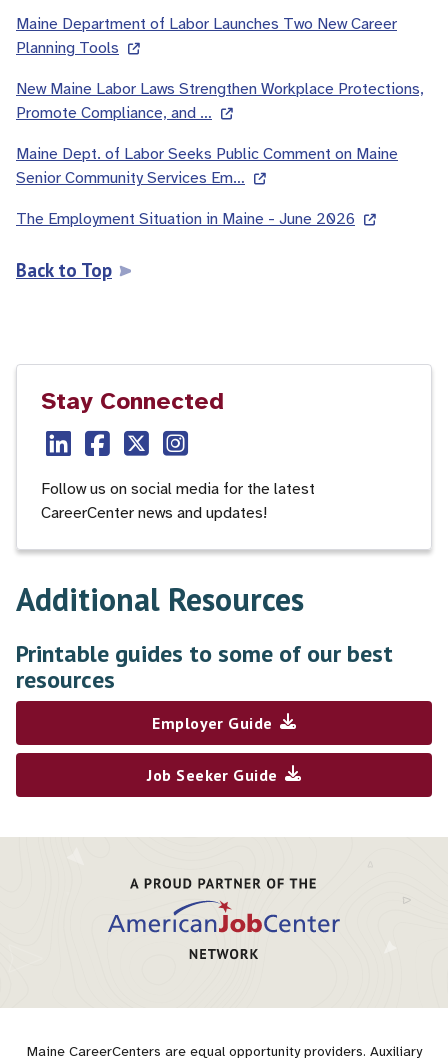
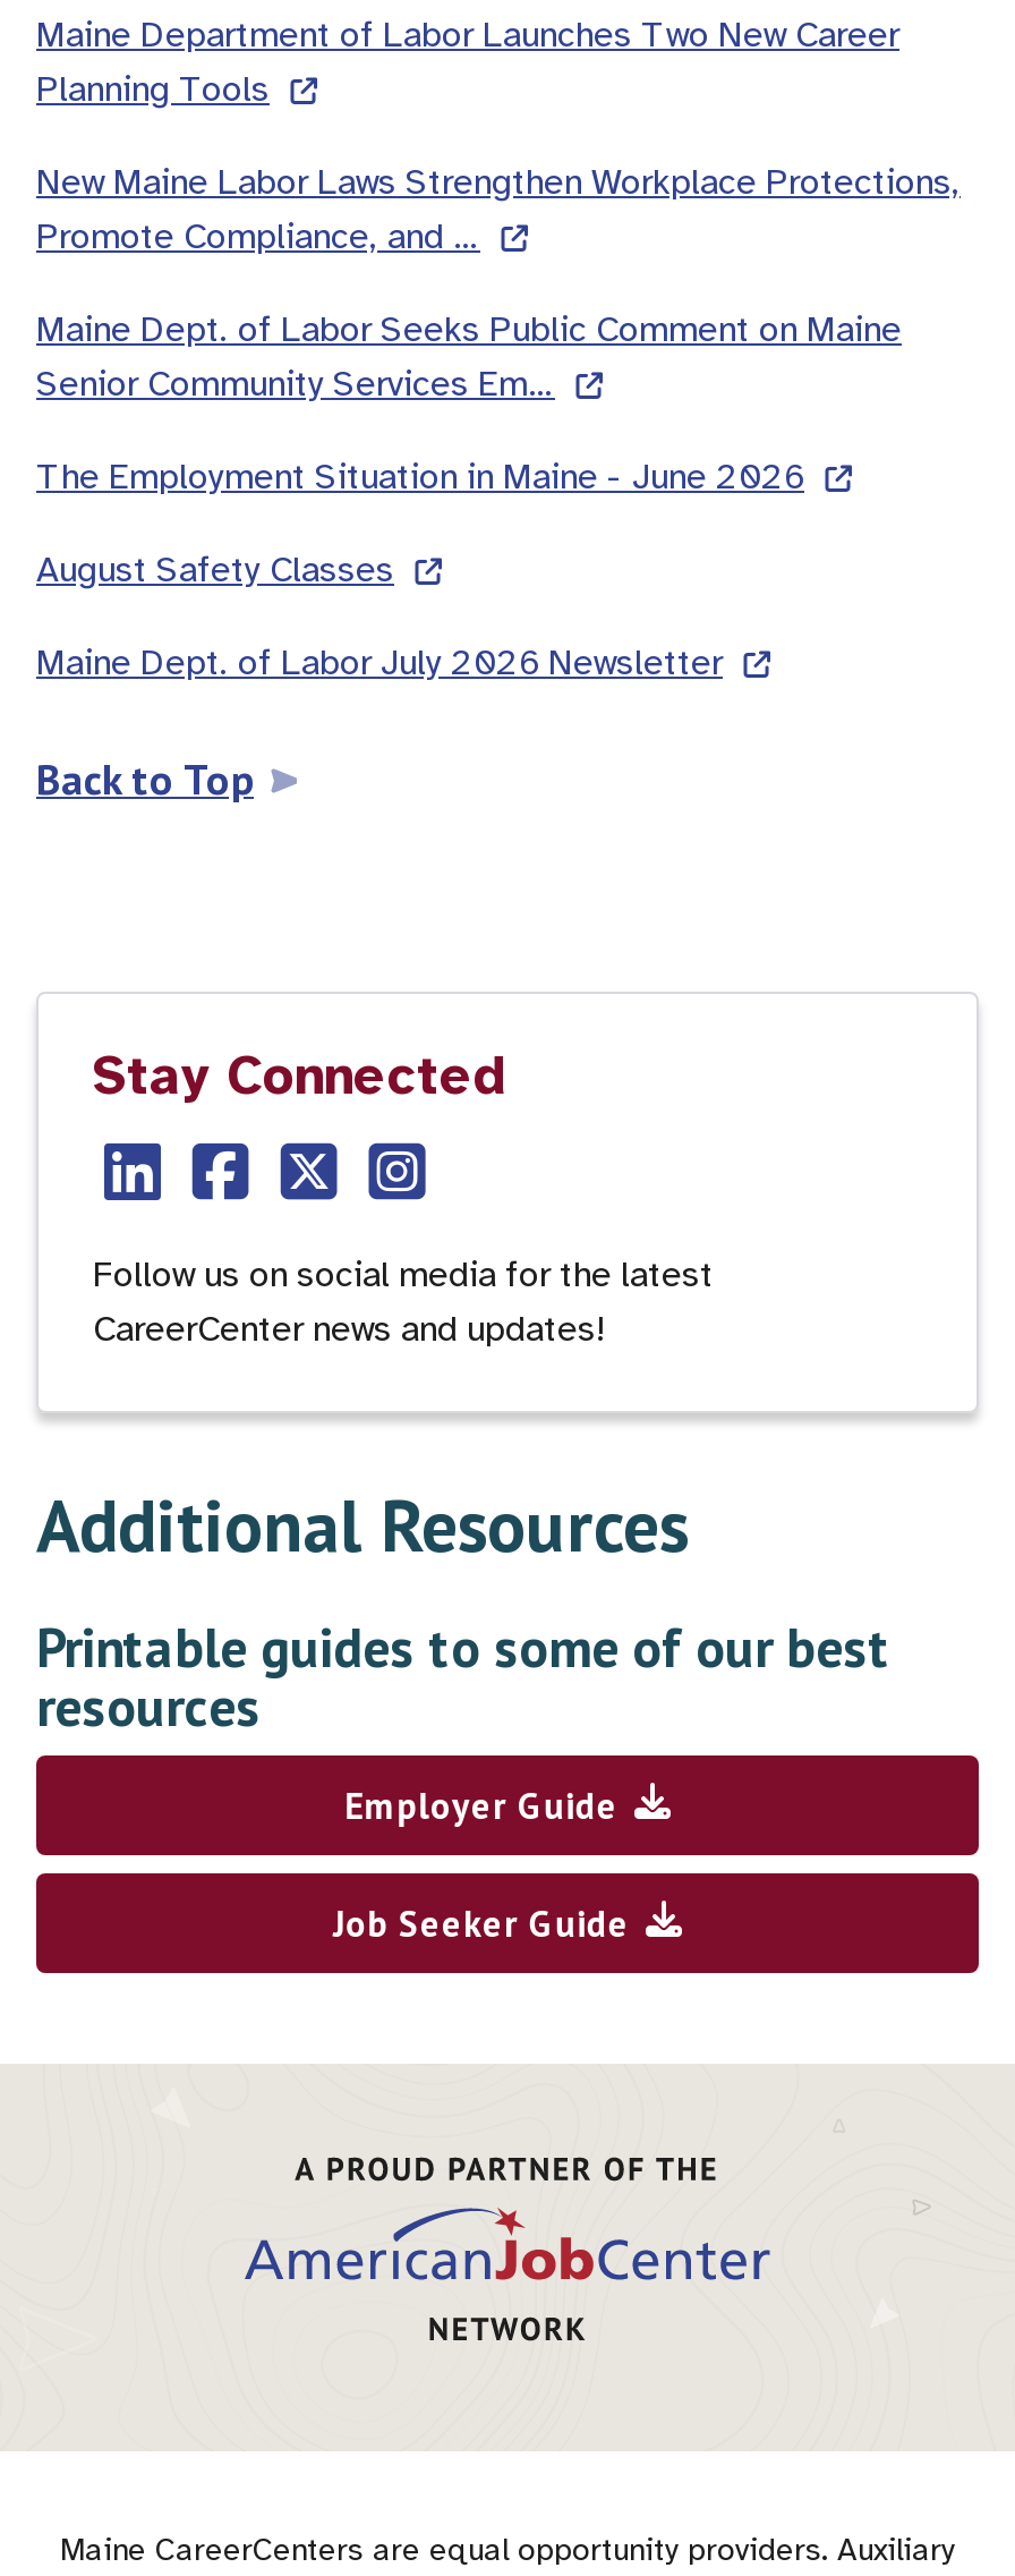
none -> [36,547,723,685] August Safety Classes | Maine Dept. of Labor July 2026 Newsletter

